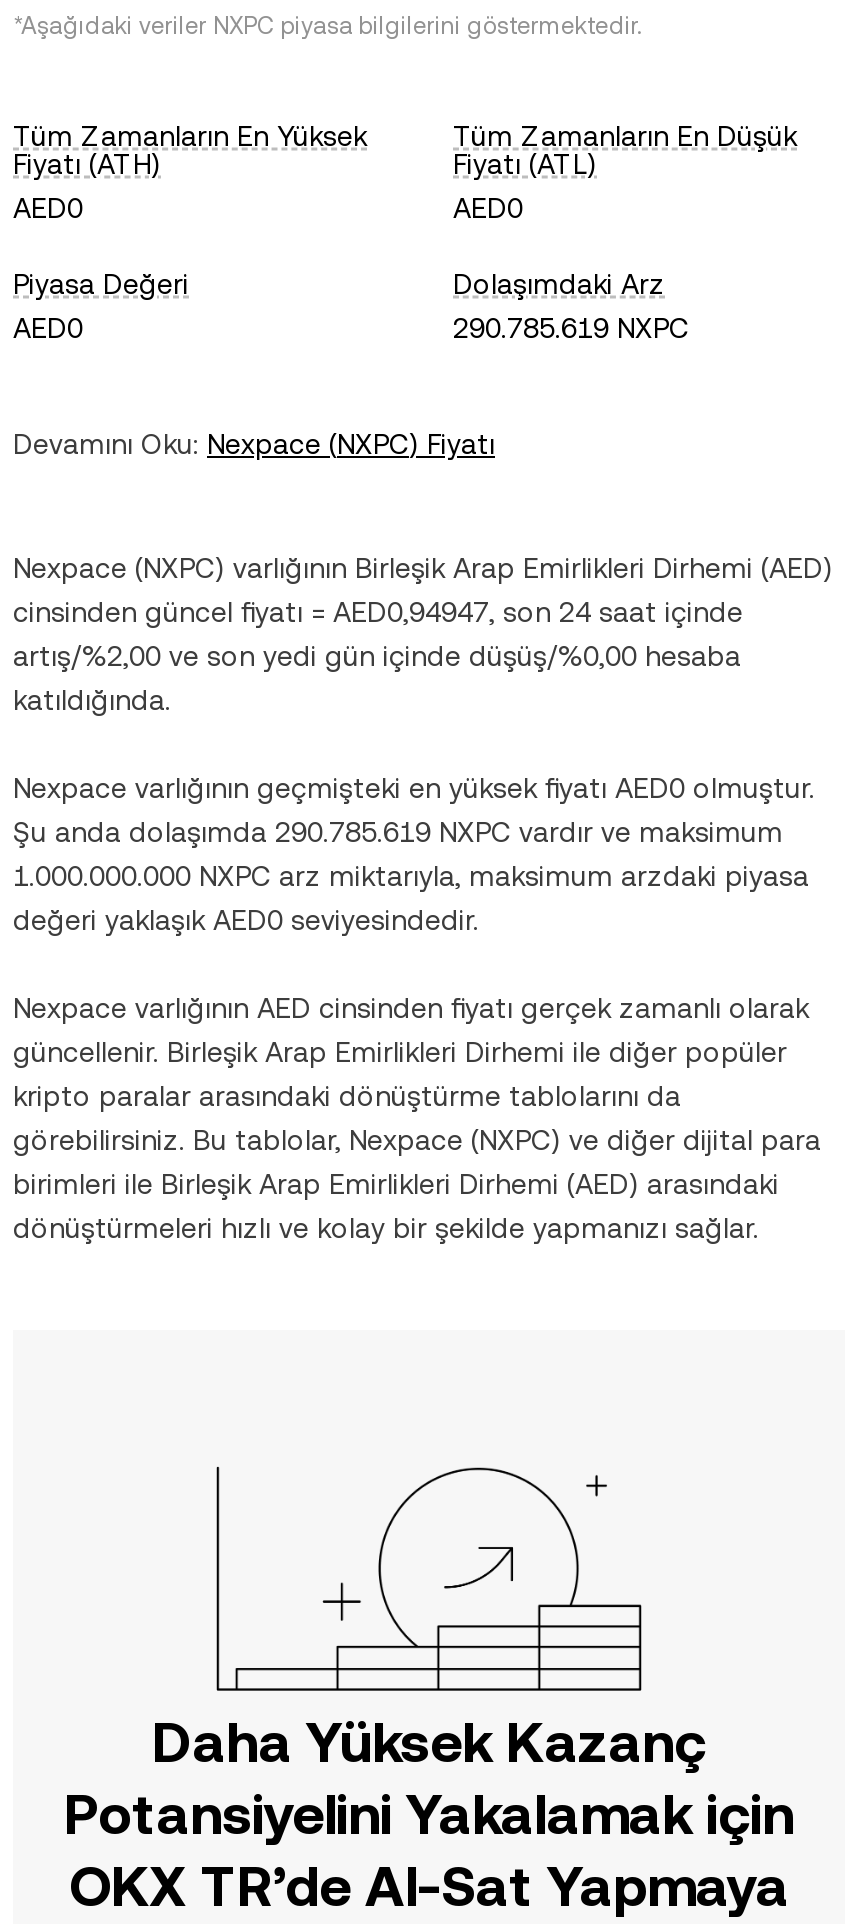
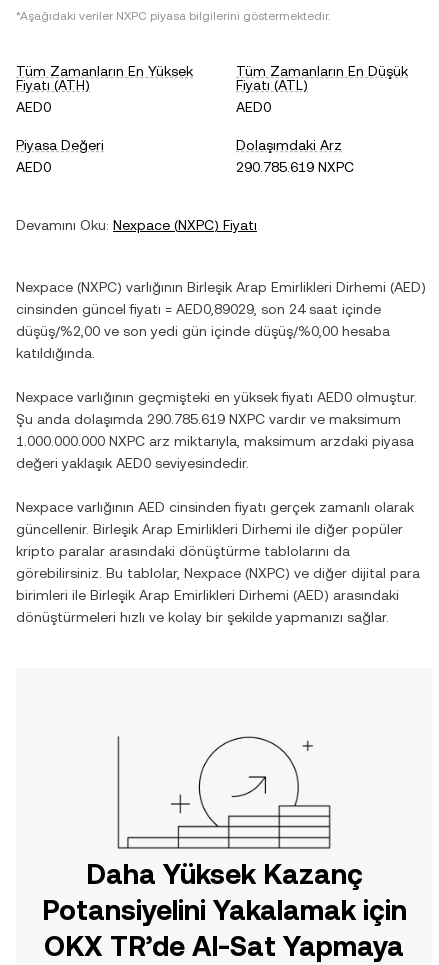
[13,596,743,628] cinsinden güncel fiyatı = AED0,94947, son 24 saat içinde -> [16,301,381,317] cinsinden güncel fiyatı = AED0,89029, son 24 saat içinde
[13,640,741,672] artış/%2,00 ve son yedi gün içinde düşüş/%0,00 hesaba -> [16,323,390,339] düşüş/%2,00 ve son yedi gün içinde düşüş/%0,00 hesaba

